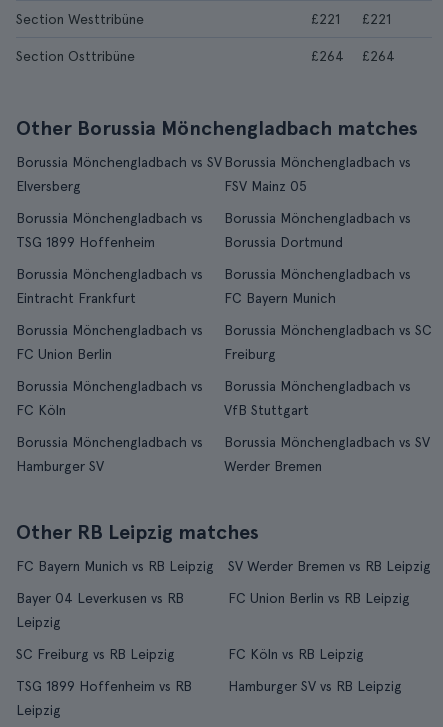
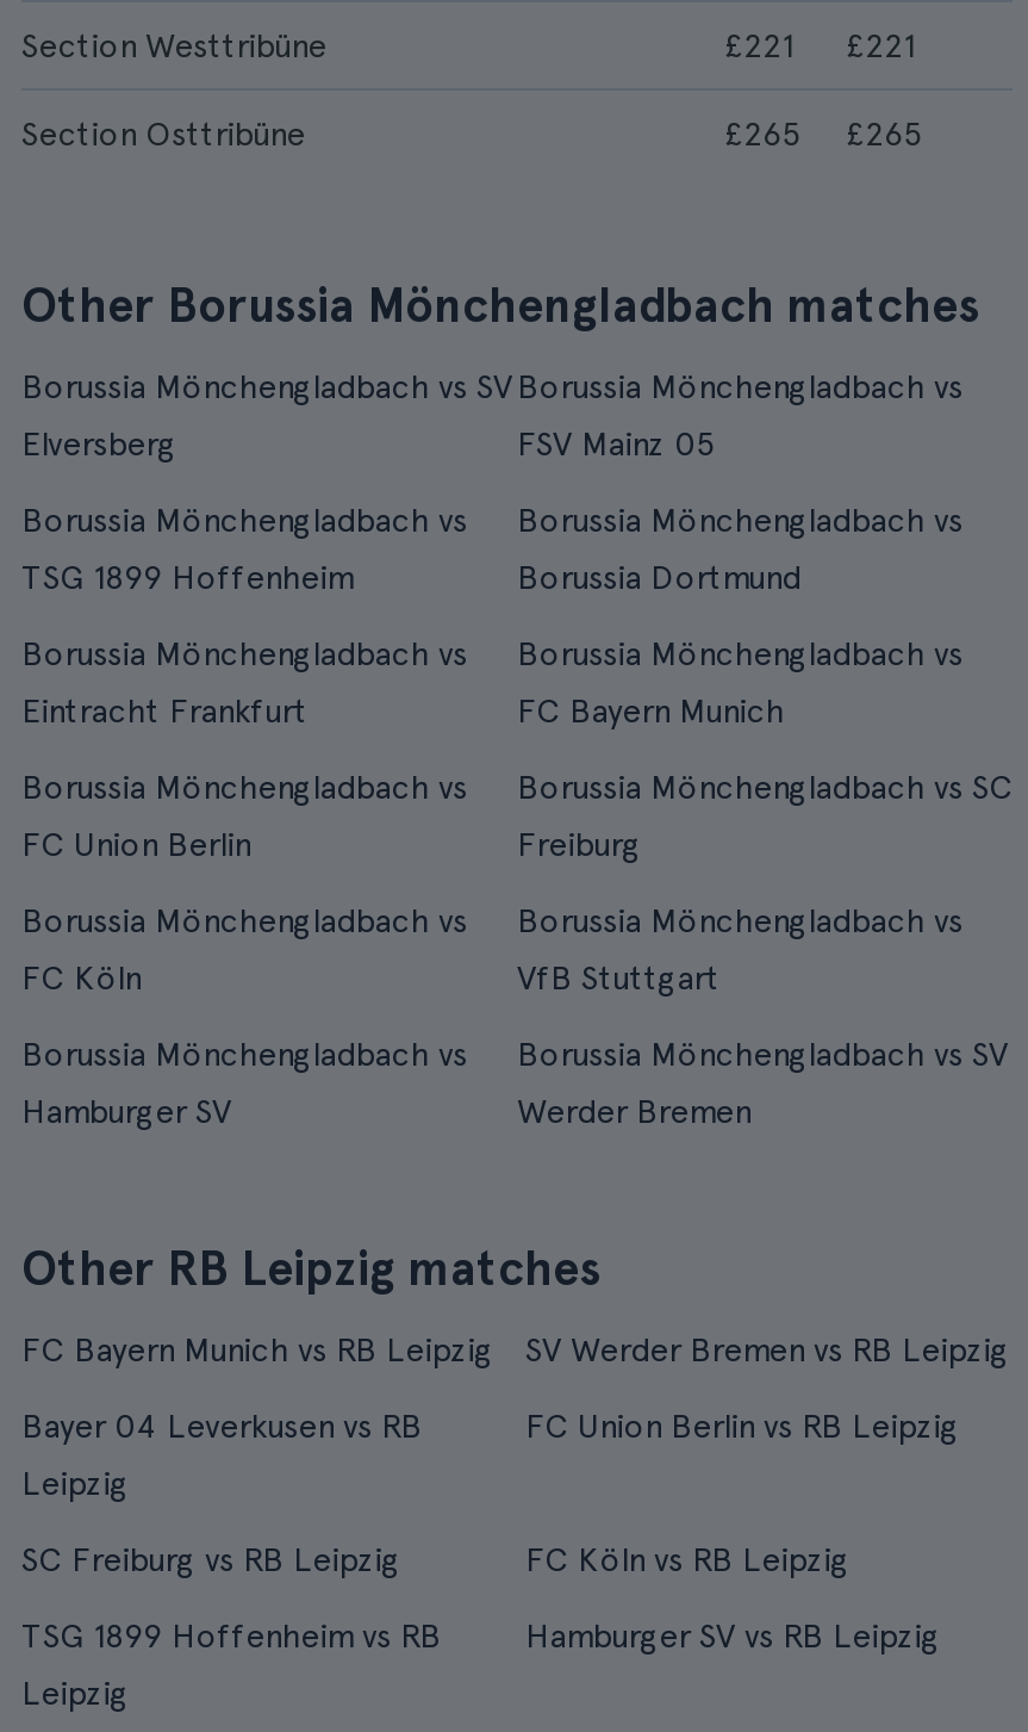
[311,48,344,64] £264 -> [724,114,800,153] £265
[362,48,395,64] £264 -> [846,114,922,153] £265

